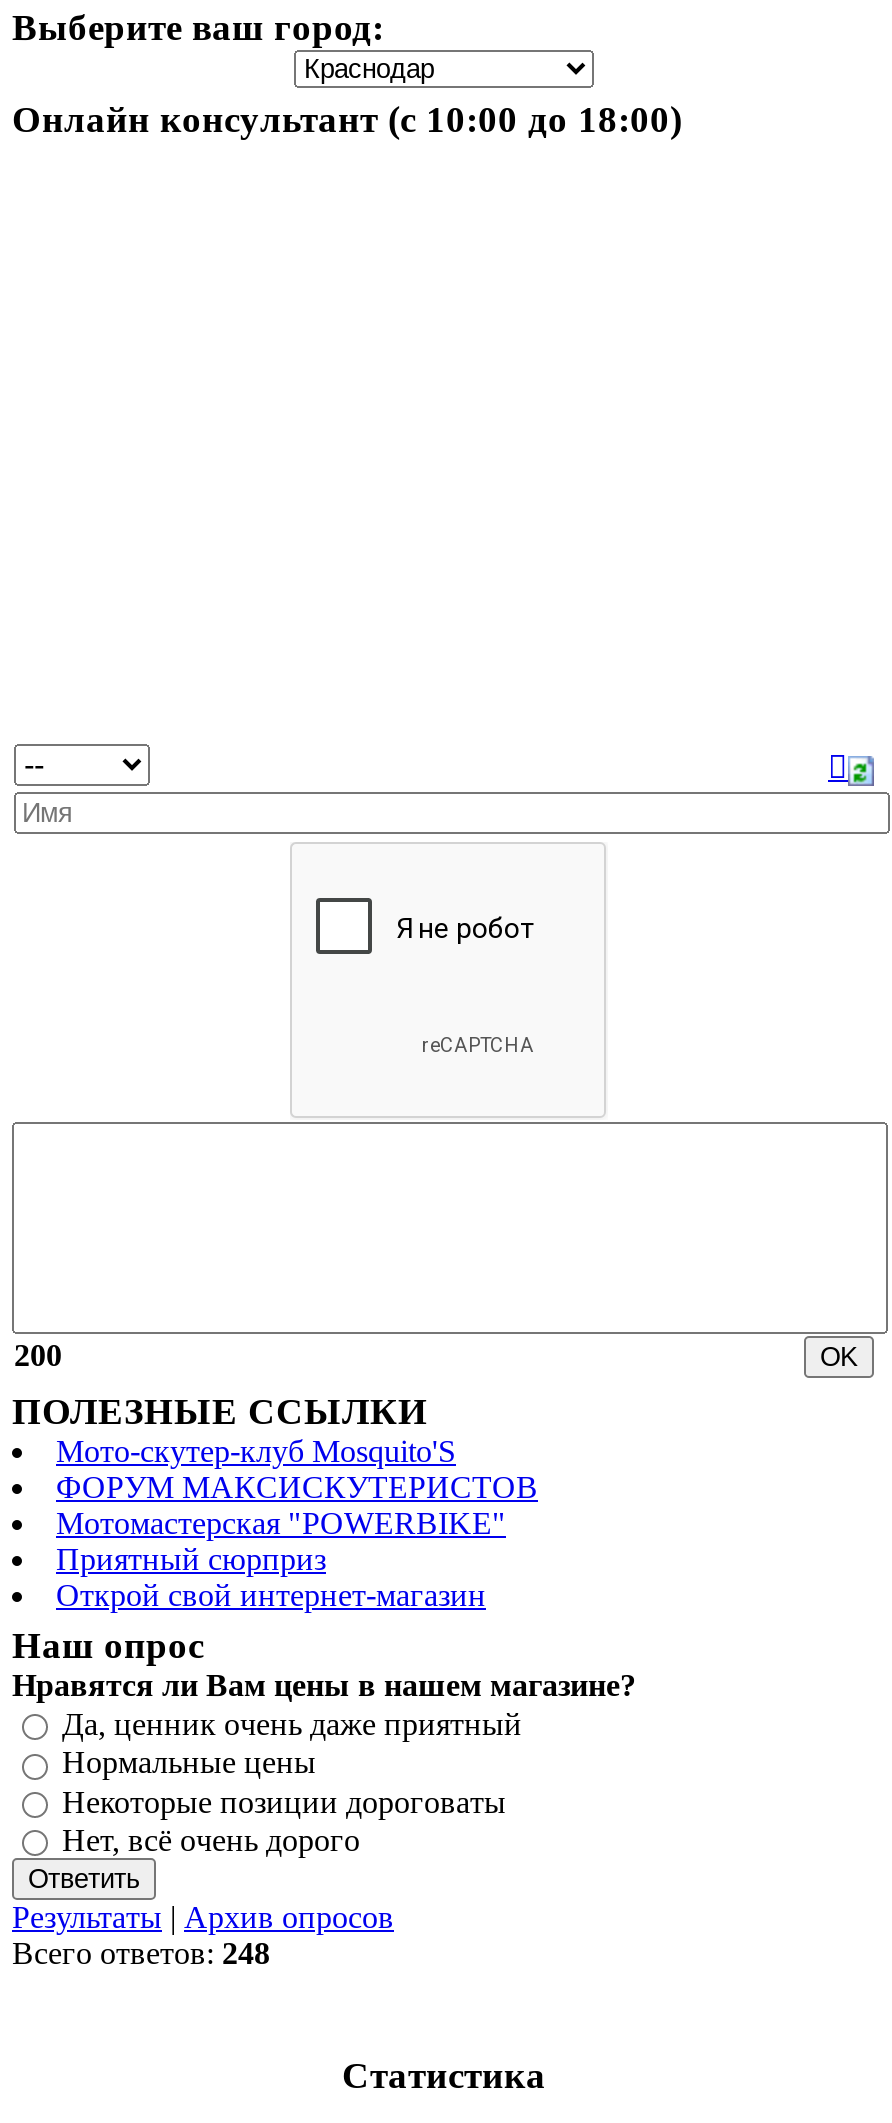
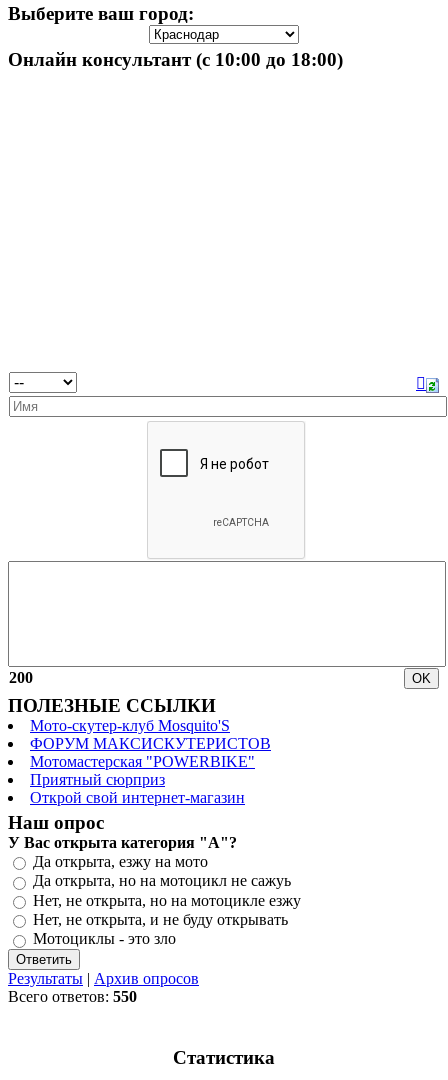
[12,1668,636,1856] Нравятся ли Вам цены в нашем магазине? | Да, ценник очень даже приятный | Нормальные цены | Некоторые позиции дороговаты | Нет, всё очень дорого -> [8,834,301,947] У Вас открыта категория "А"? | Да открыта, езжу на мото | Да открыта, но на мотоцикл не сажуь | Нет, не открыта, но на мотоцикле езжу | Нет, не открыта, и не буду открывать | Мотоциклы - это зло
[12,1936,270,1970] Всего ответов: 248 -> [8,987,137,1004] Всего ответов: 550

